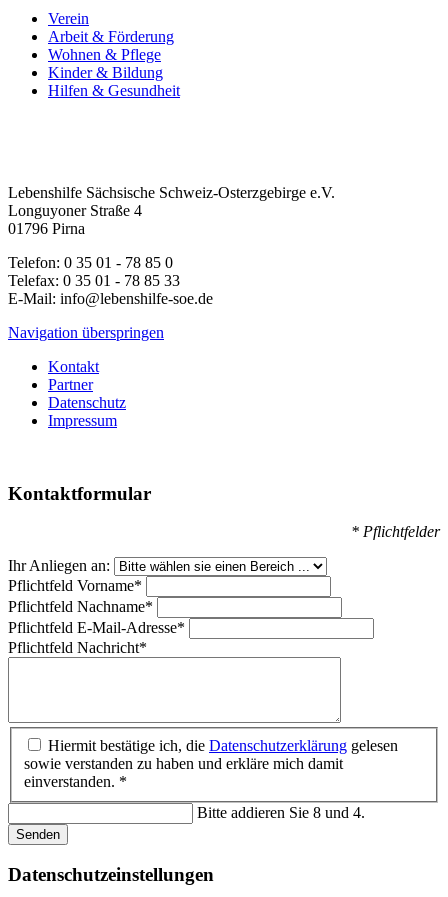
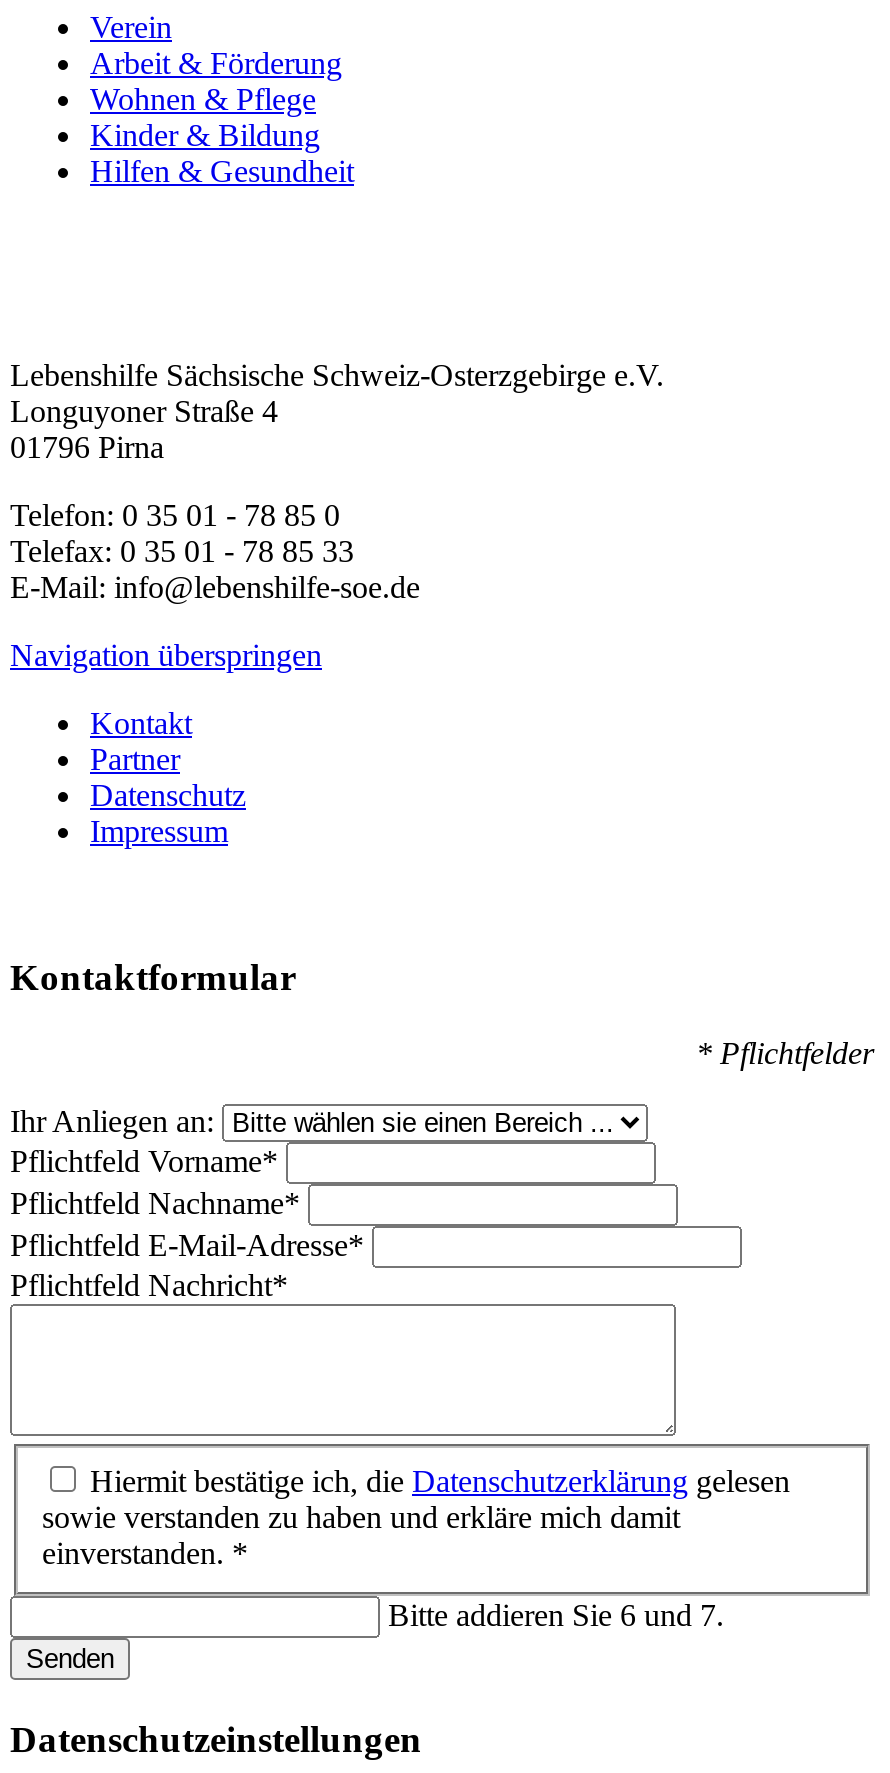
[197,804,365,821] Bitte addieren Sie 8 und 4. -> [388,1598,724,1632] Bitte addieren Sie 6 und 7.

